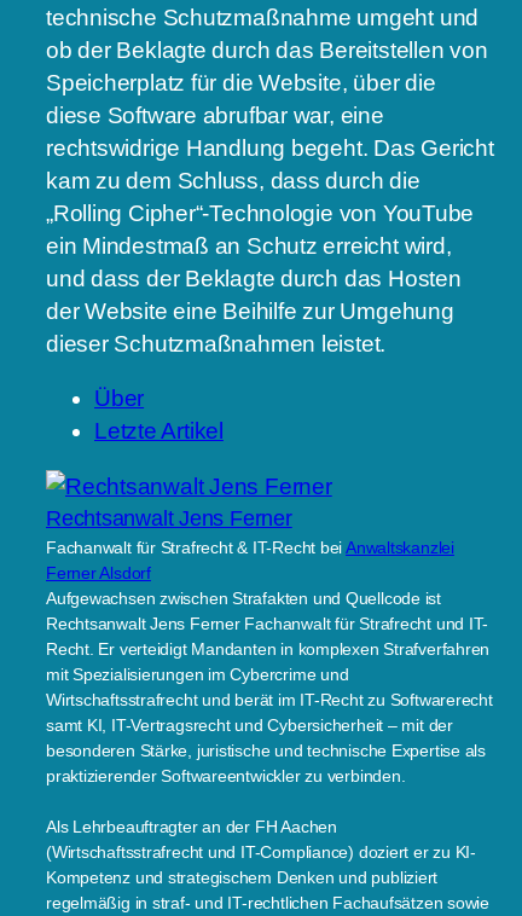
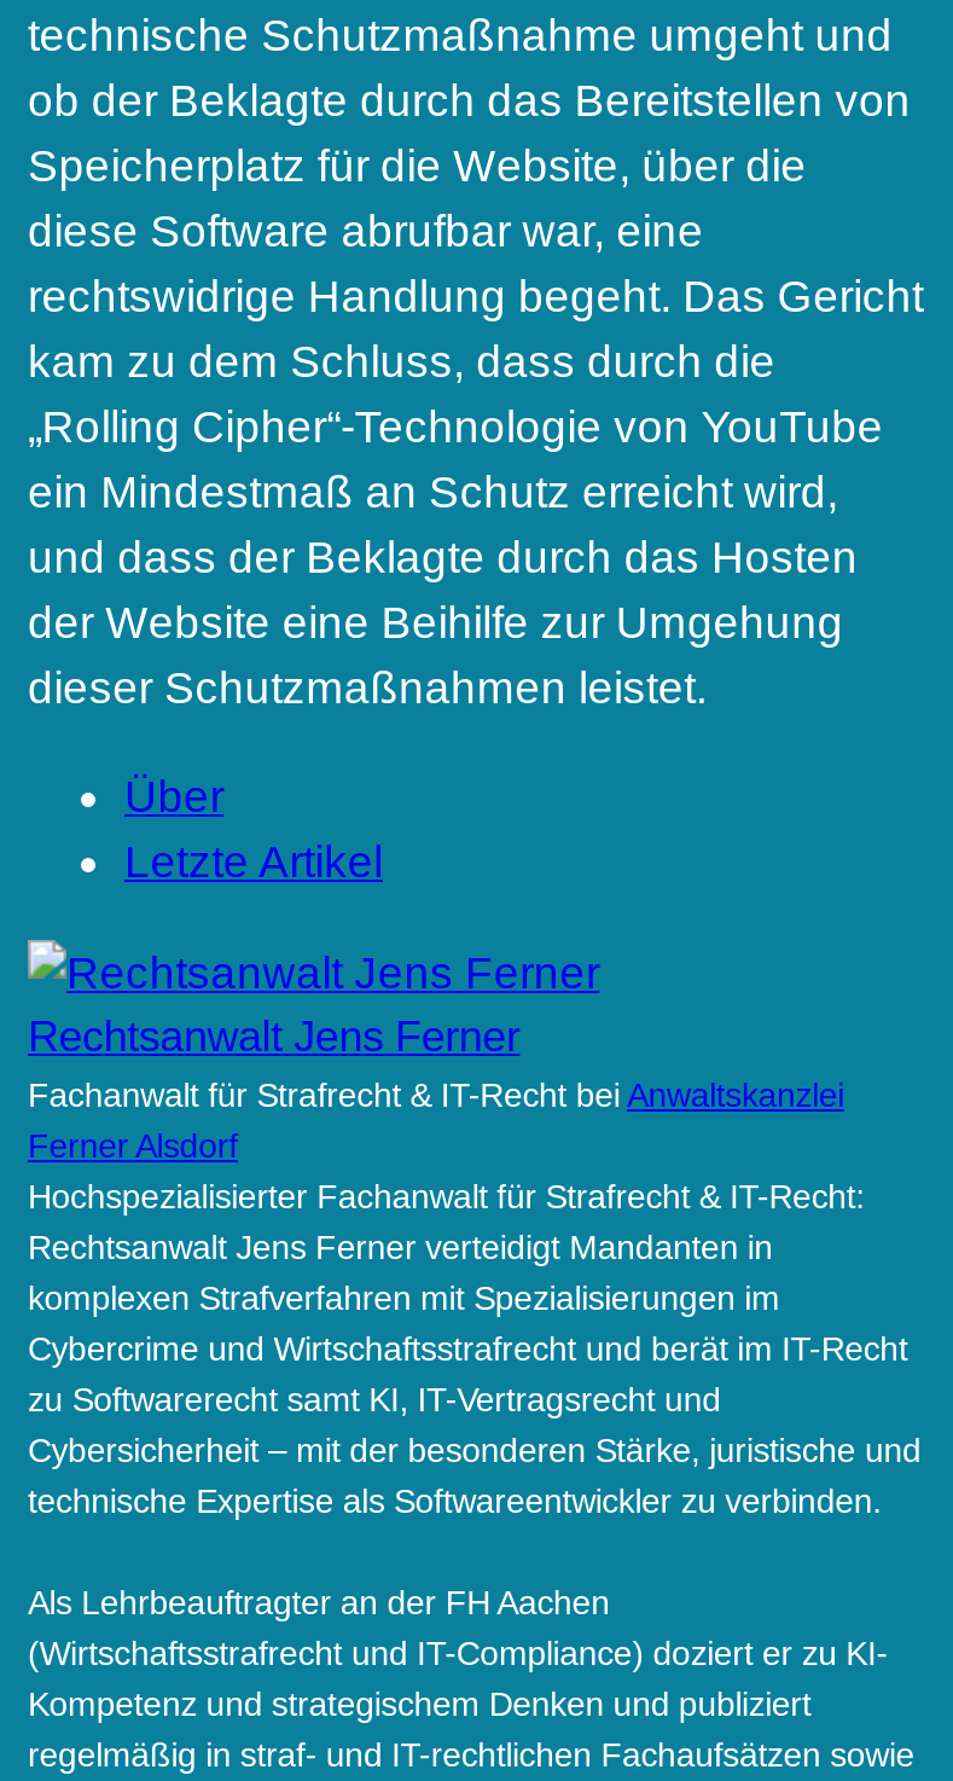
[46,588,493,785] Aufgewachsen zwischen Strafakten und Quellcode ist | Rechtsanwalt Jens Ferner Fachanwalt für Strafrecht und IT- | Recht. Er verteidigt Mandanten in komplexen Strafverfahren | mit Spezialisierungen im Cybercrime und | Wirtschaftsstrafrecht und berät im IT-Recht zu Softwarerecht | samt KI, IT-Vertragsrecht und Cybersicherheit – mit der | besonderen Stärke, juristische und technische Expertise als | praktizierender Softwareentwickler zu verbinden. -> [28,1176,921,1519] Hochspezialisierter Fachanwalt für Strafrecht & IT-Recht: | Rechtsanwalt Jens Ferner verteidigt Mandanten in | komplexen Strafverfahren mit Spezialisierungen im | Cybercrime und Wirtschaftsstrafrecht und berät im IT-Recht | zu Softwarerecht samt KI, IT-Vertragsrecht und | Cybersicherheit – mit der besonderen Stärke, juristische und | technische Expertise als Softwareentwickler zu verbinden.

